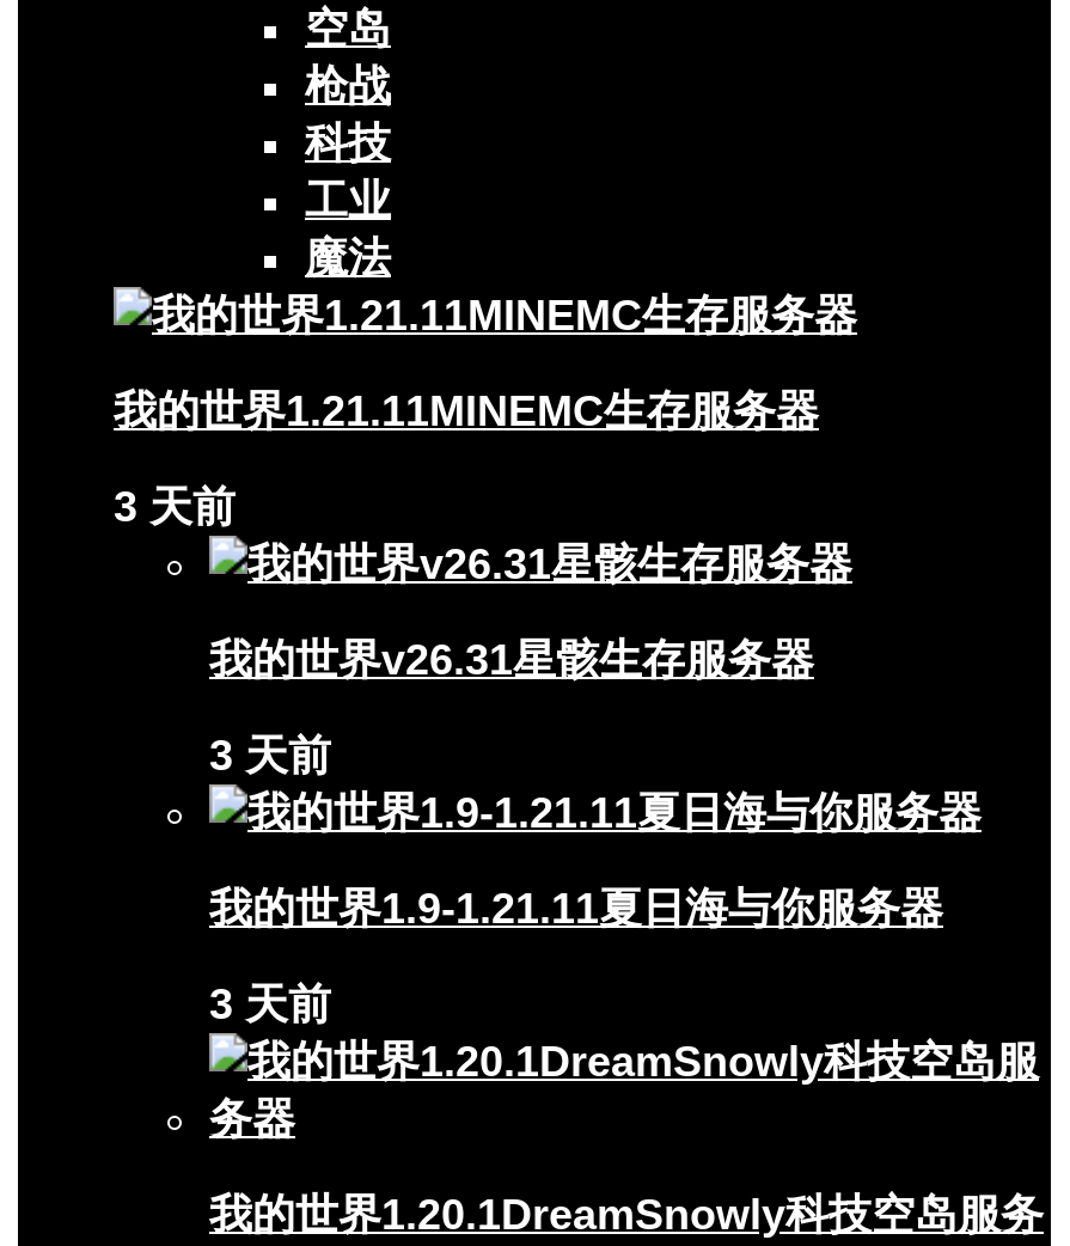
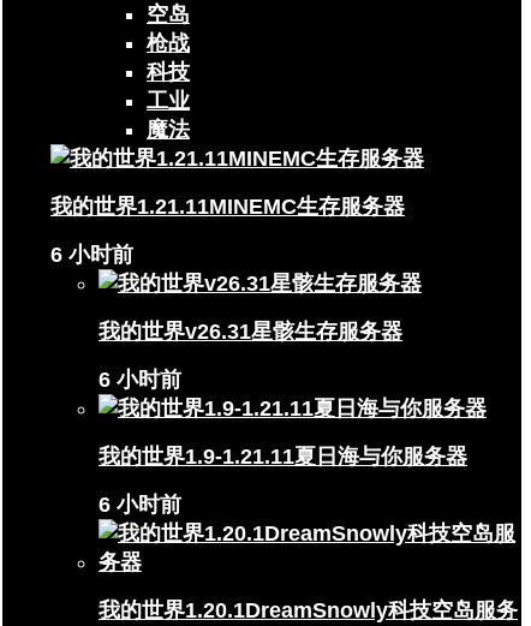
[114,484,236,532] 3 天前 -> [50,243,133,267] 6 小时前
[209,733,331,780] 3 天前 -> [99,368,181,392] 6 小时前
[209,981,331,1029] 3 天前 -> [99,493,181,517] 6 小时前

